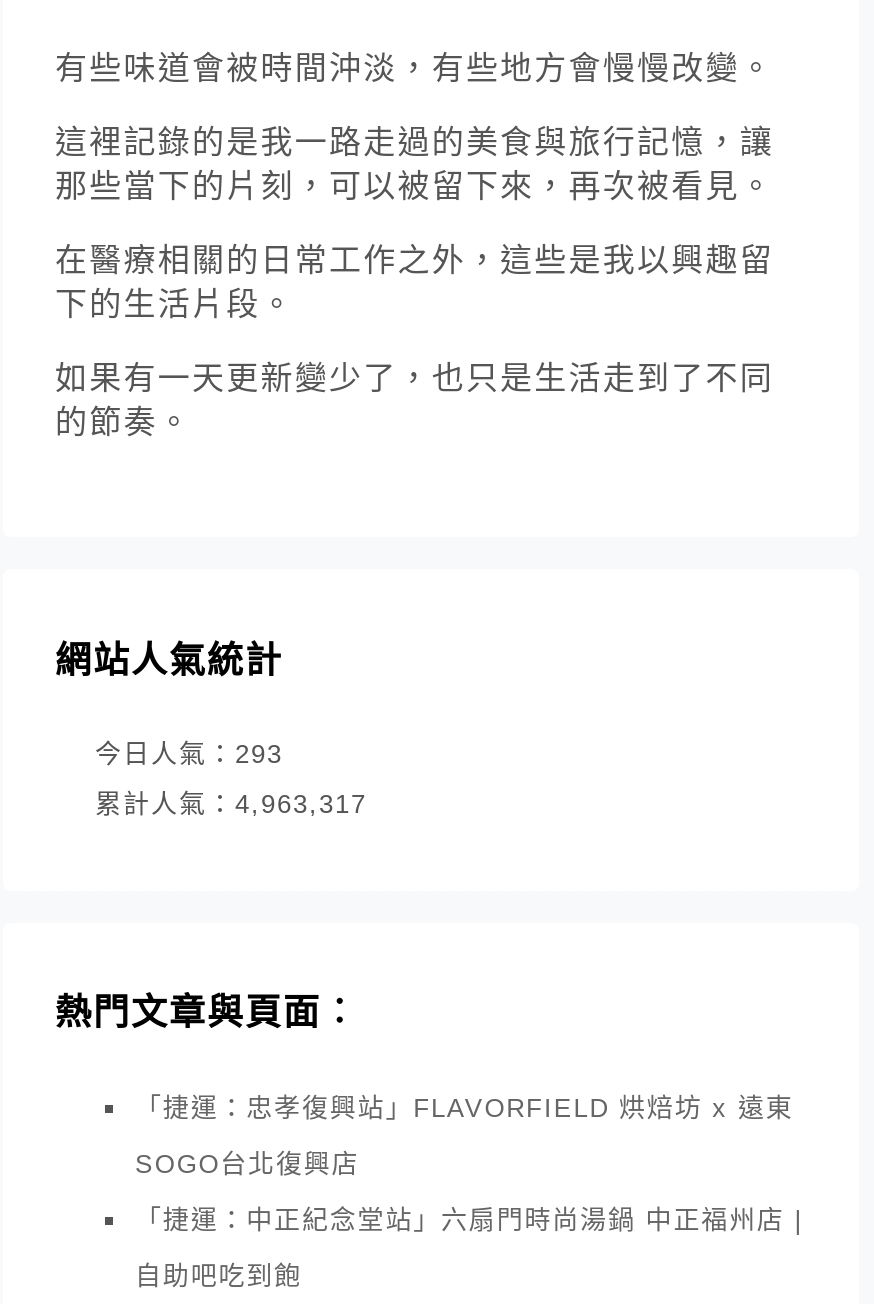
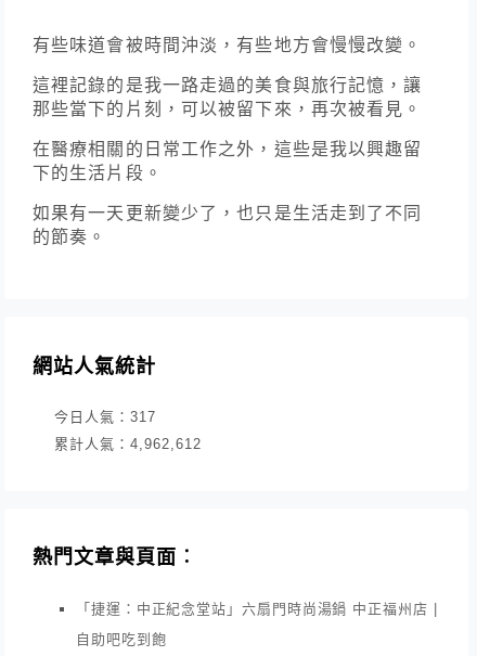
[95,738,283,768] 今日人氣：293 -> [54,408,156,425] 今日人氣：317
[95,788,367,818] 累計人氣：4,963,317 -> [54,435,202,452] 累計人氣：4,962,612
[135,1093,794,1179] 「捷運：忠孝復興站」FLAVORFIELD 烘焙坊 x 遠東 | SOGO台北復興店 -> none

